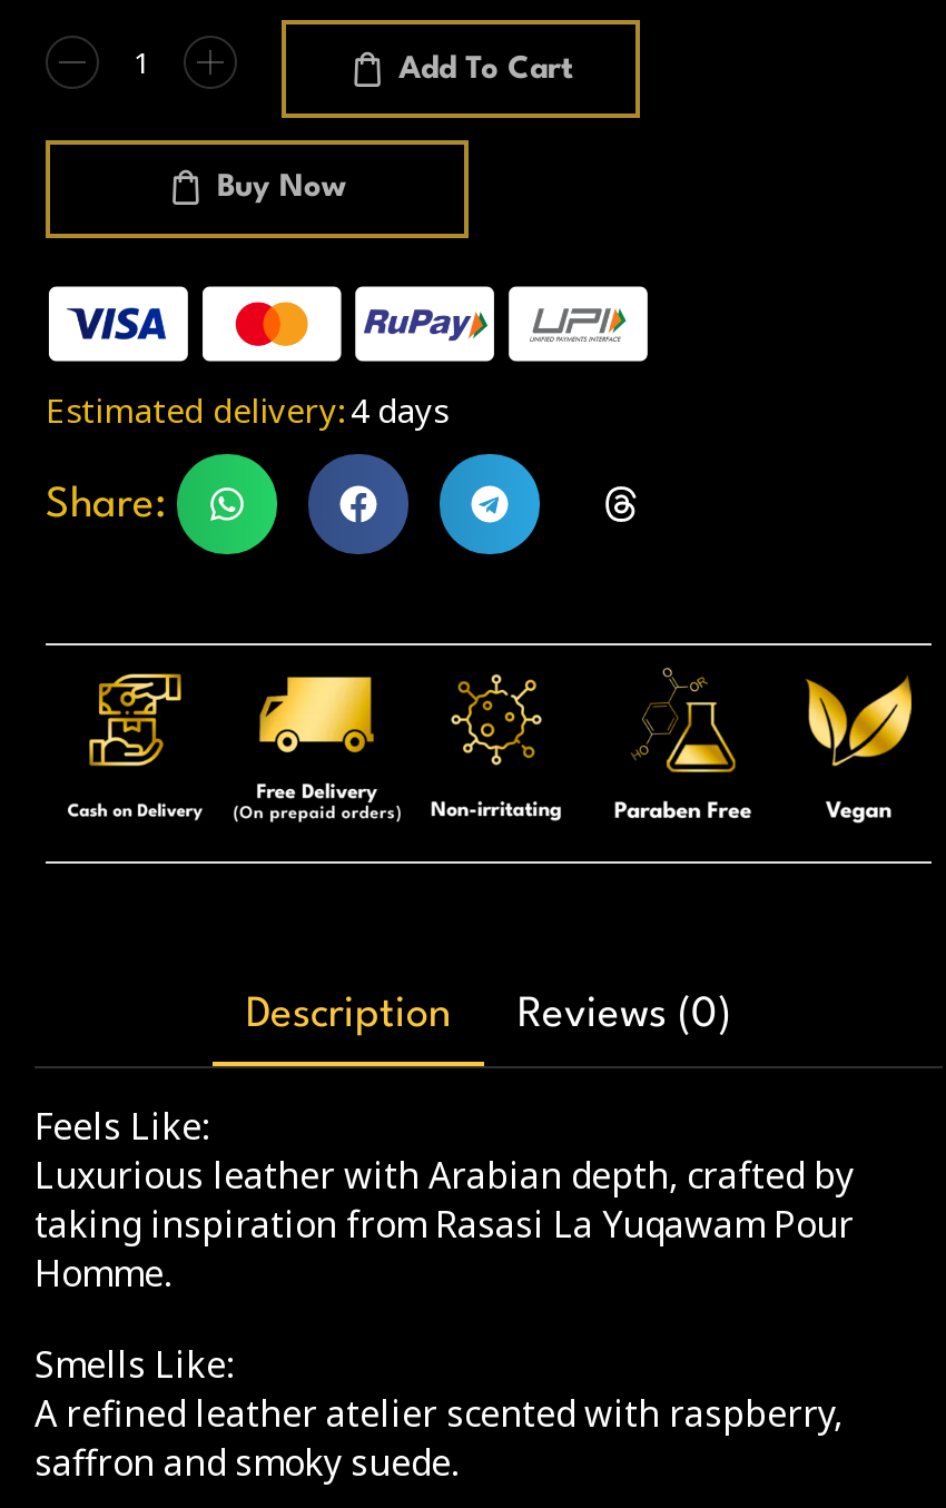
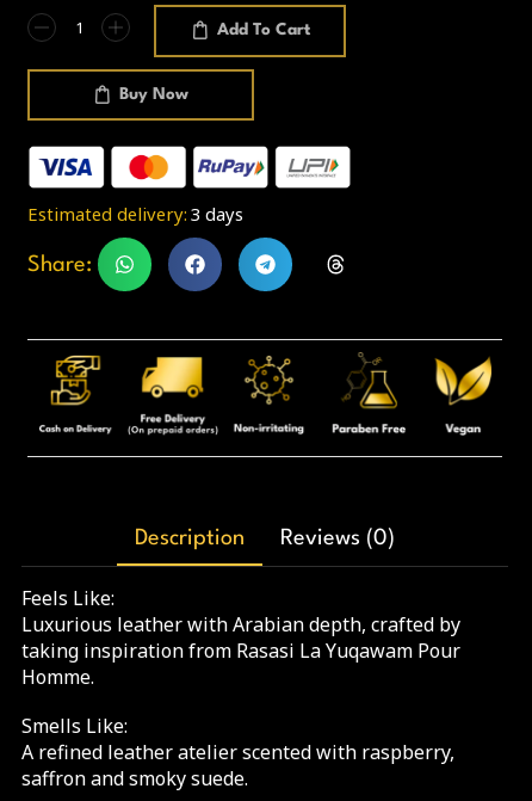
[46,388,449,432] Estimated delivery: 4 days -> [27,202,243,226] Estimated delivery: 3 days

